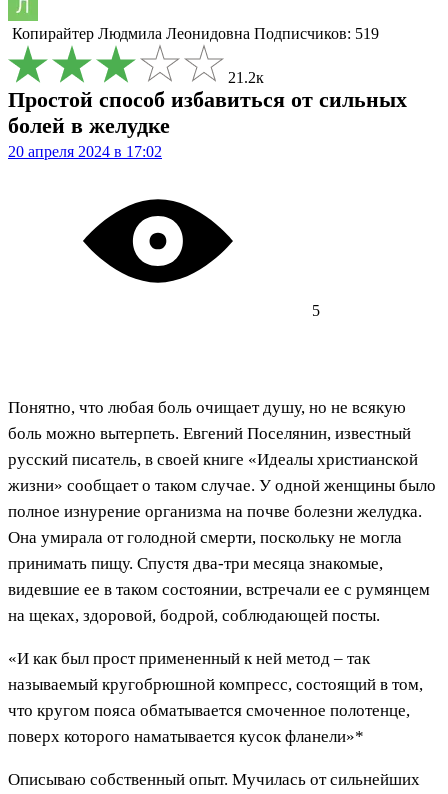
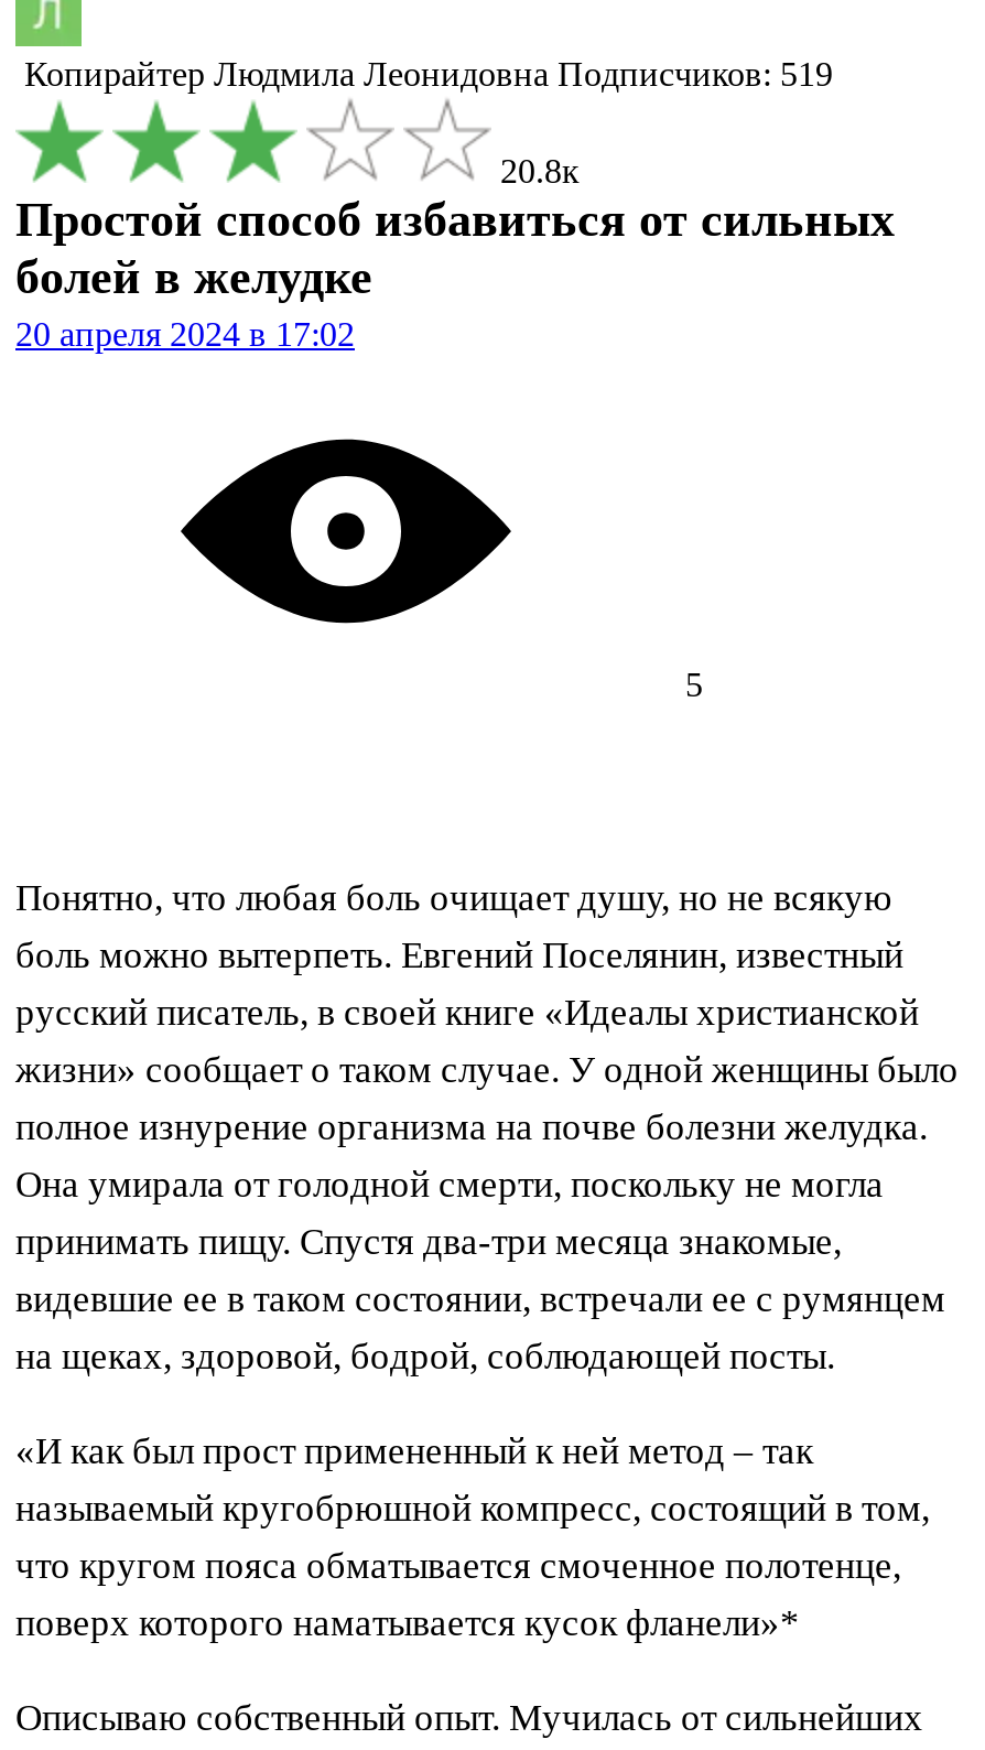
[228,69,264,86] 21.2к -> [500,152,580,190] 20.8к

